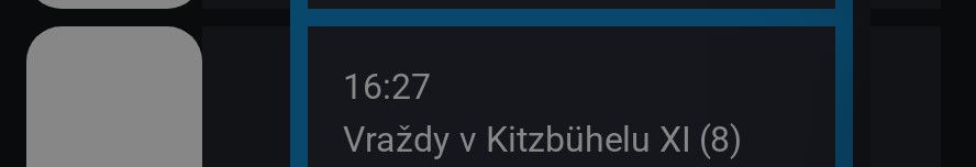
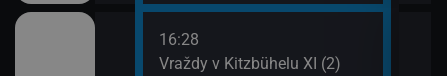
[343,66,743,160] 16:27 | Vraždy v Kitzbühelu XI (8) -> [159,30,341,73] 16:28 | Vraždy v Kitzbühelu XI (2)

